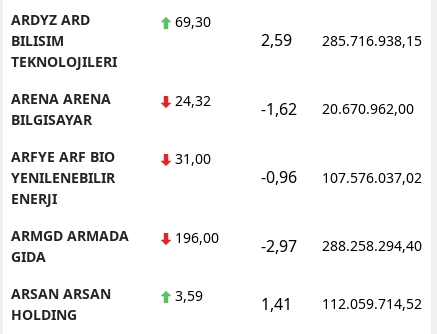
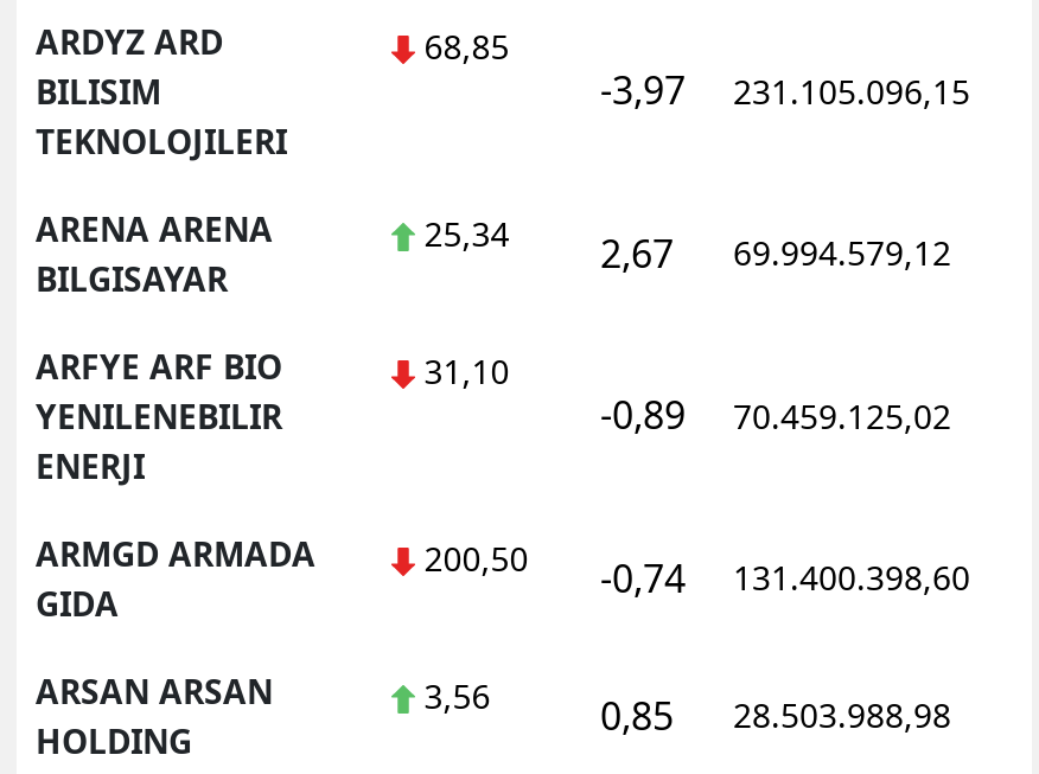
[175,12,211,31] 69,30 -> [424,24,510,69] 68,85
[261,29,292,51] 2,59 -> [600,64,686,116] -3,97
[322,31,422,50] 285.716.938,15 -> [733,69,970,114] 231.105.096,15
[175,91,211,110] 24,32 -> [424,211,510,256] 25,34
[261,98,297,120] -1,62 -> [600,228,674,280] 2,67
[322,99,414,118] 20.670.962,00 -> [733,230,951,275] 69.994.579,12
[175,149,211,168] 31,00 -> [424,348,510,394] 31,10
[261,166,297,188] -0,96 -> [600,389,686,441] -0,89
[322,168,422,187] 107.576.037,02 -> [733,394,951,439] 70.459.125,02
[175,228,219,247] 196,00 -> [424,536,529,581] 200,50
[261,235,297,257] -2,97 -> [600,552,686,605] -0,74
[322,236,422,255] 288.258.294,40 -> [733,555,970,600] 131.400.398,60
[175,286,203,305] 3,59 -> [424,673,491,718] 3,56
[261,293,292,315] 1,41 -> [600,690,674,742] 0,85
[322,294,422,313] 112.059.714,52 -> [733,692,951,737] 28.503.988,98

